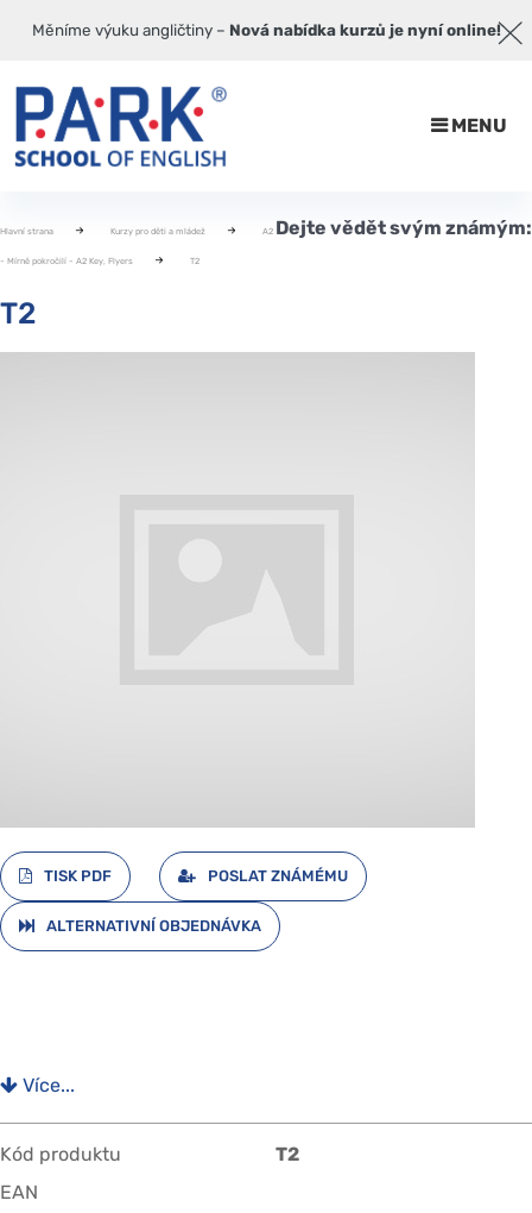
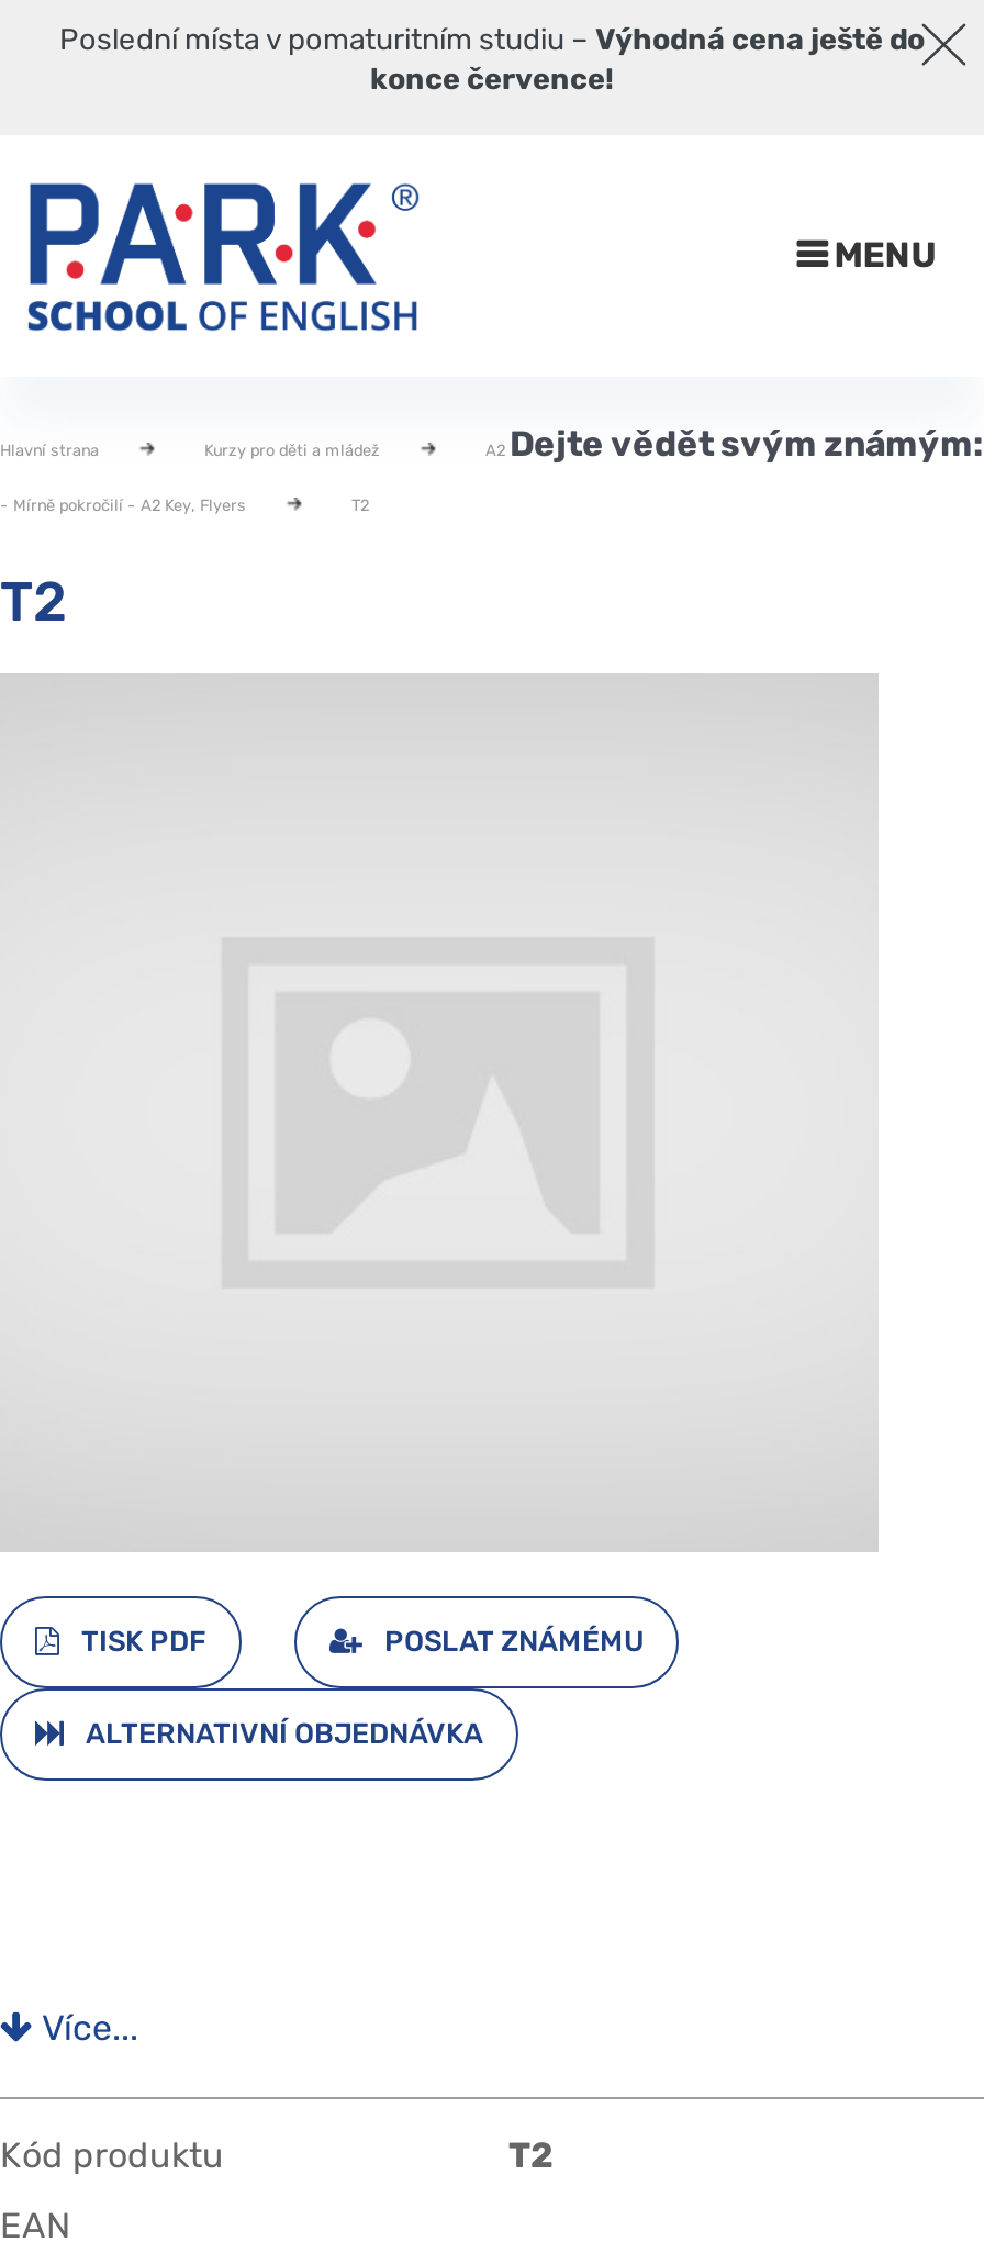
[31,20,501,39] Měníme výuku angličtiny – Nová nabídka kurzů je nyní online! -> [59,20,925,95] Poslední místa v pomaturitním studiu – Výhodná cena ještě do | konce července!

